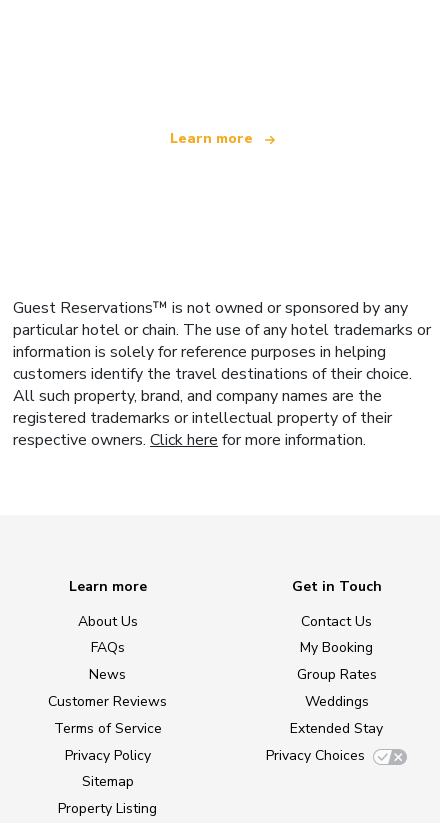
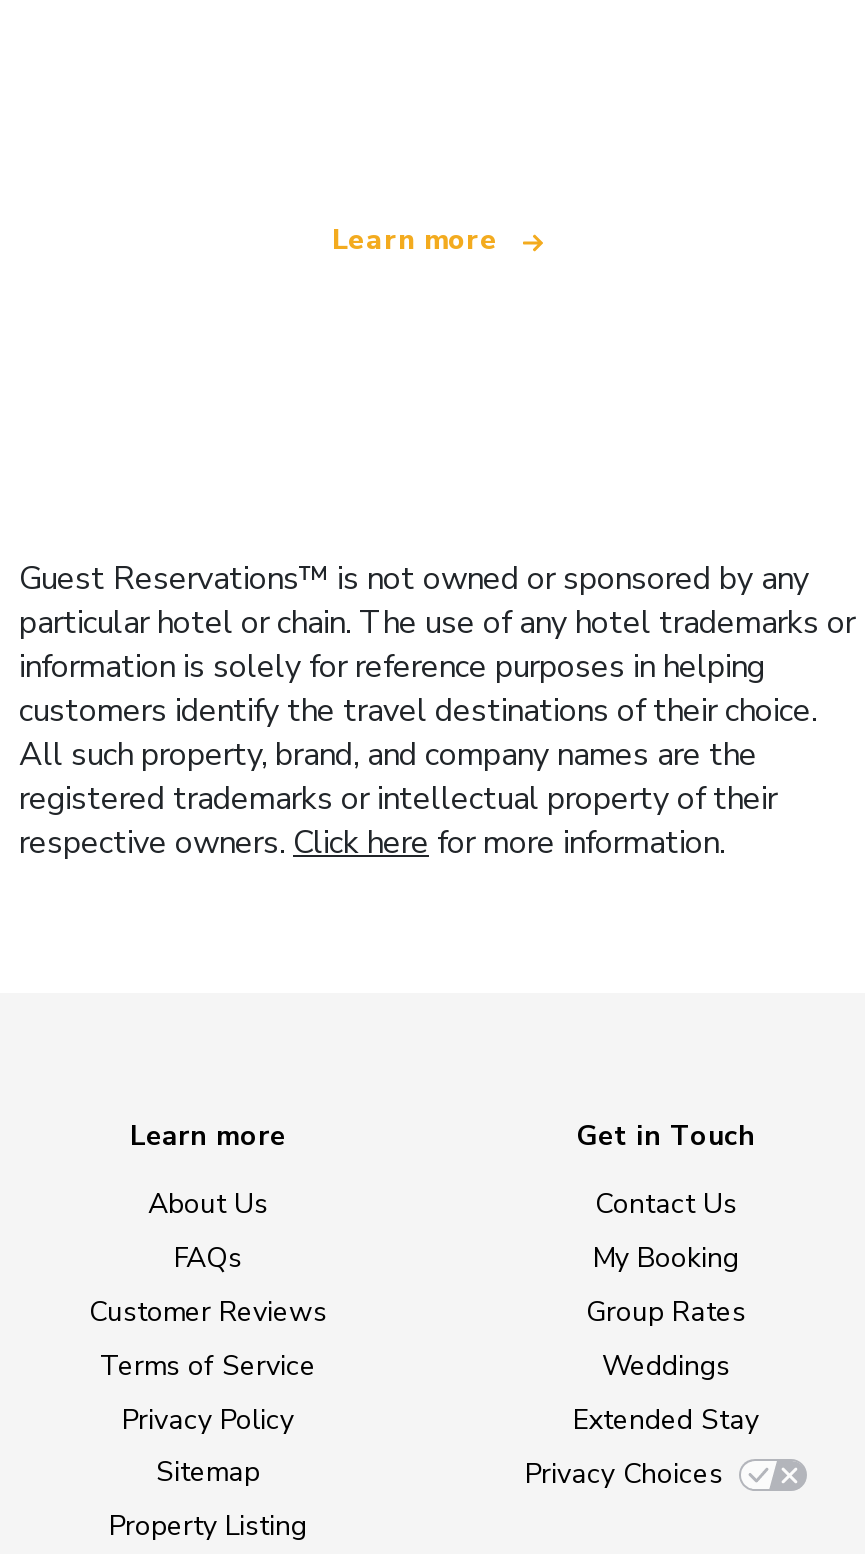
[89,665,126,684] News -> none

